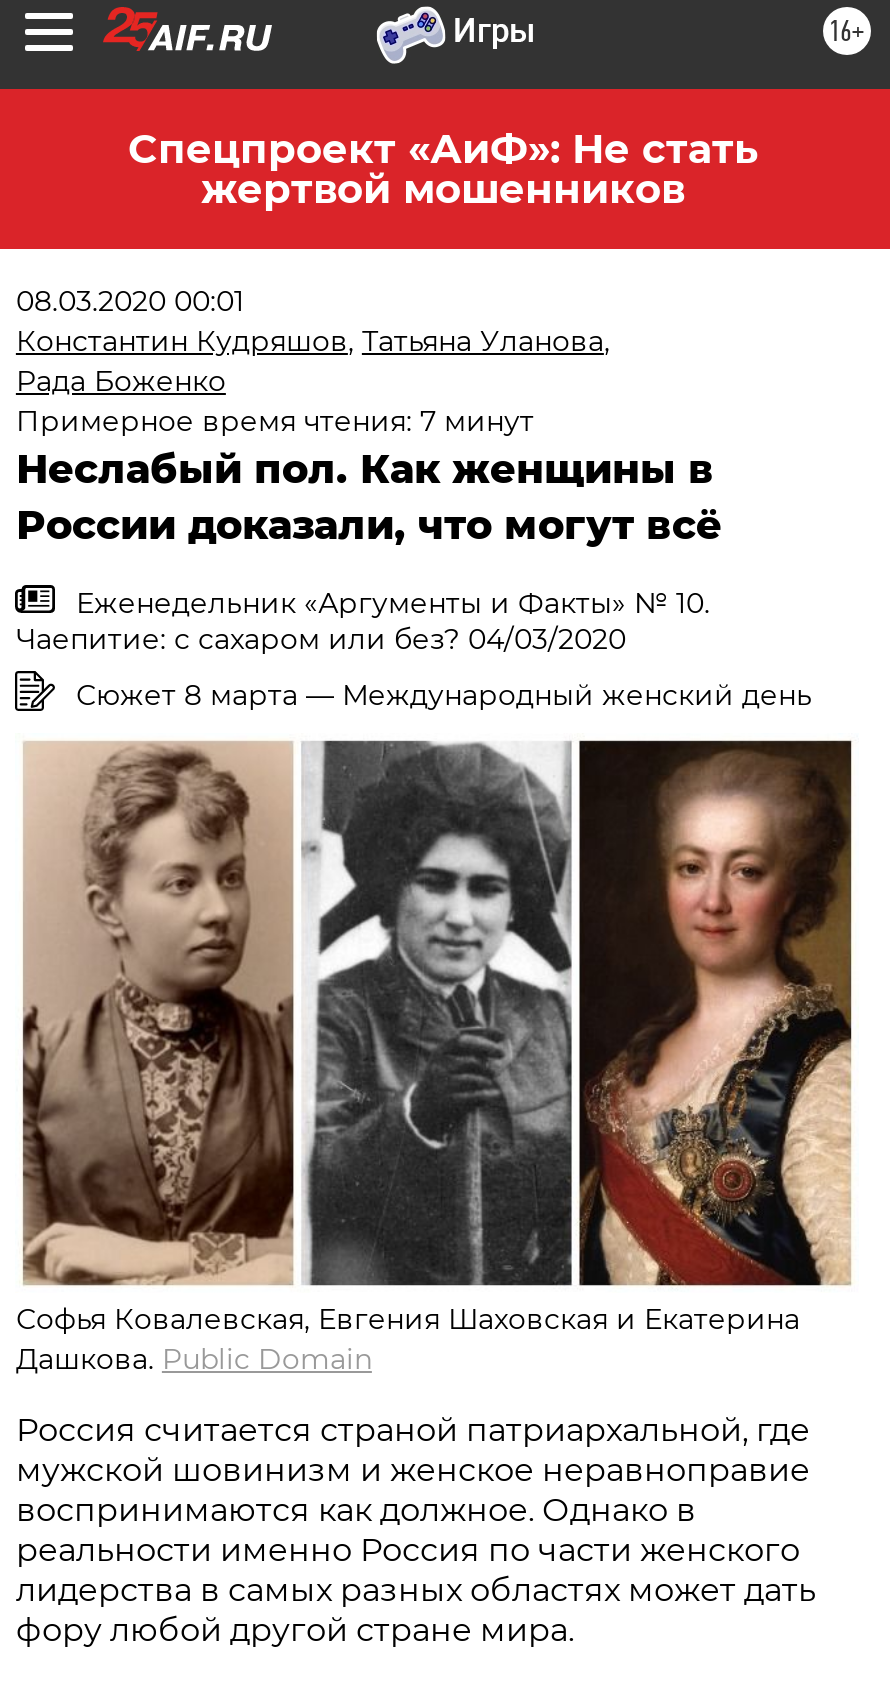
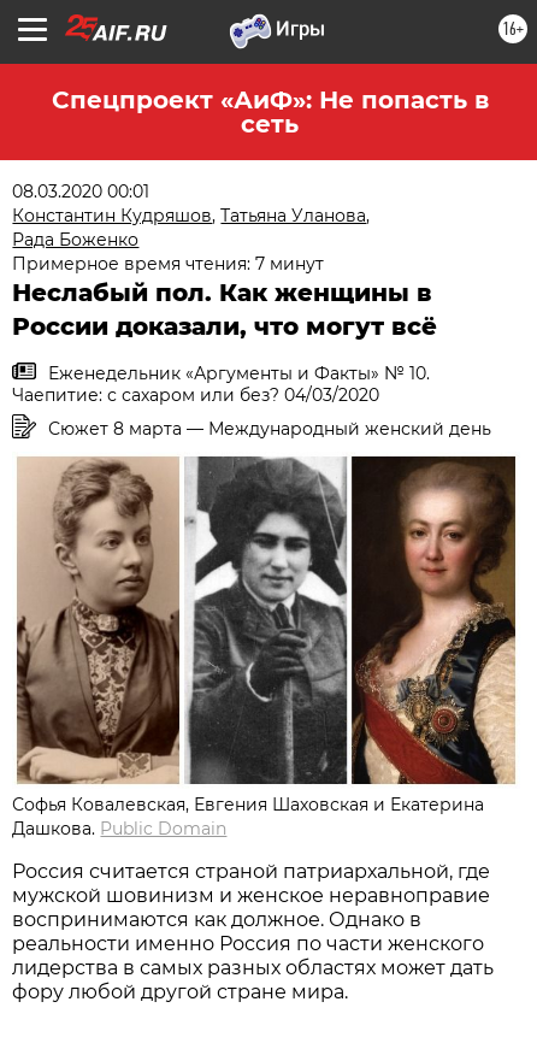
[128,125,758,213] Спецпроект «АиФ»: Не стать | жертвой мошенников -> [51,86,488,139] Спецпроект «АиФ»: Не попасть в | сеть

